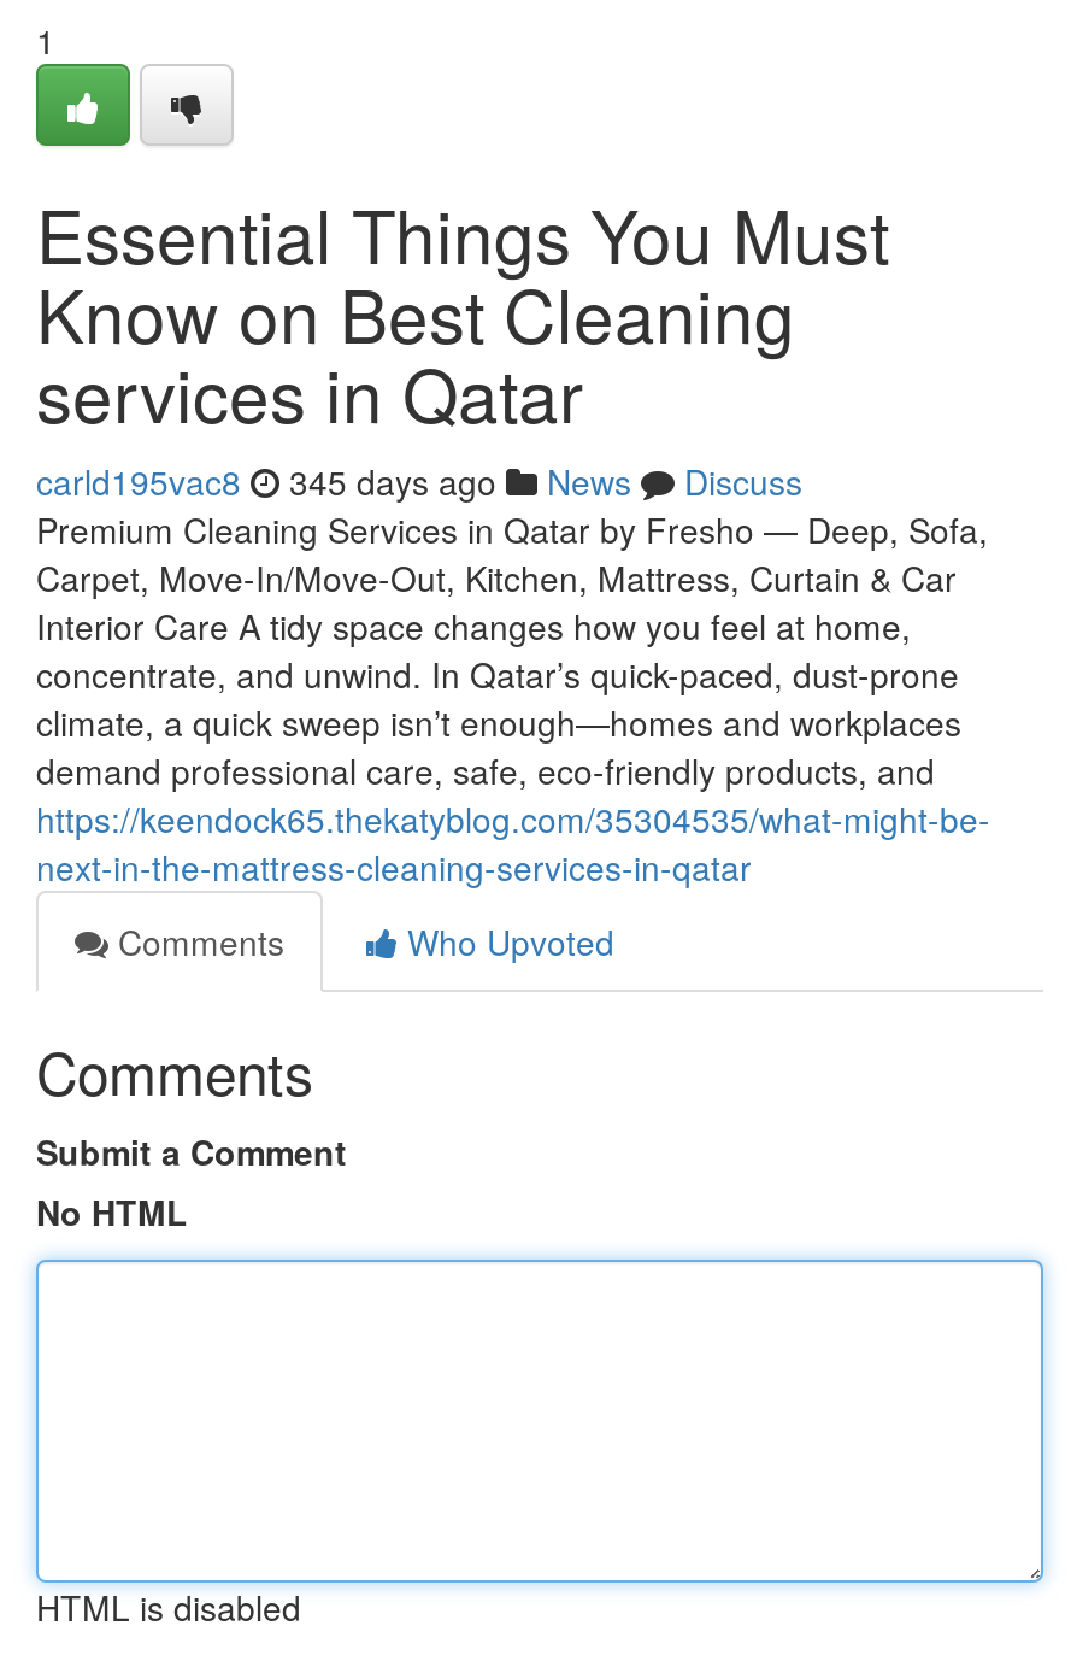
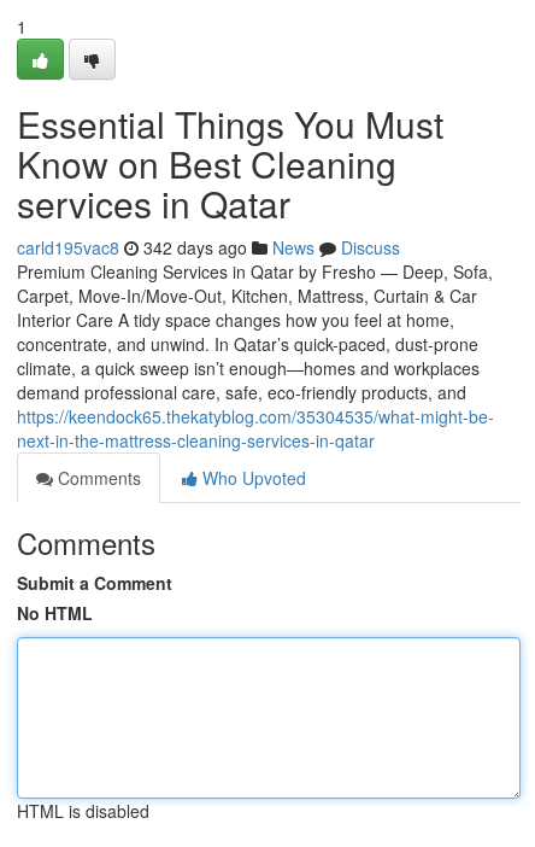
[36,457,802,505] carld195vac8 345 days ago News Discuss -> [17,235,400,259] carld195vac8 342 days ago News Discuss

